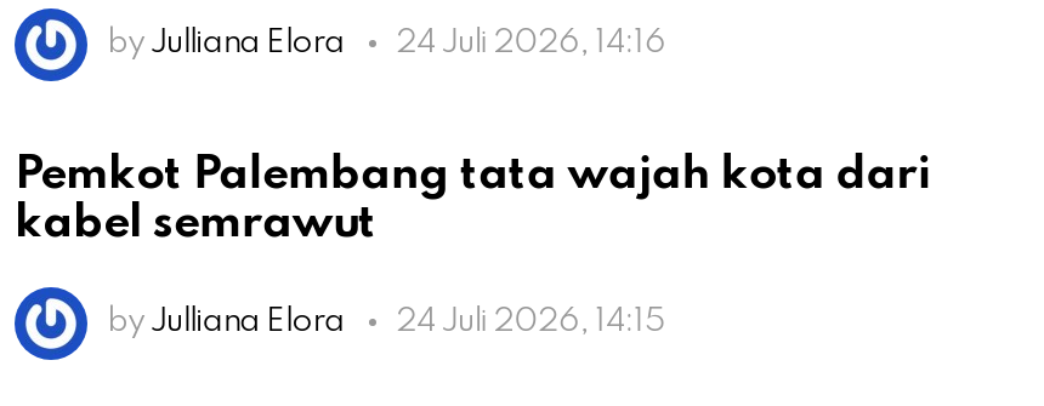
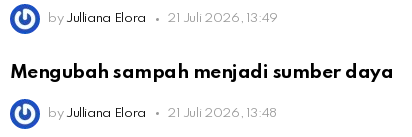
[107,28,665,60] by Julliana Elora 24 Juli 2026, 14:16 -> [48,12,278,25] by Julliana Elora 21 Juli 2026, 13:49
[15,151,930,246] Pemkot Palembang tata wajah kota dari | kabel semrawut -> [10,63,393,82] Mengubah sampah menjadi sumber daya
[107,307,665,338] by Julliana Elora 24 Juli 2026, 14:15 -> [48,107,277,120] by Julliana Elora 21 Juli 2026, 13:48

